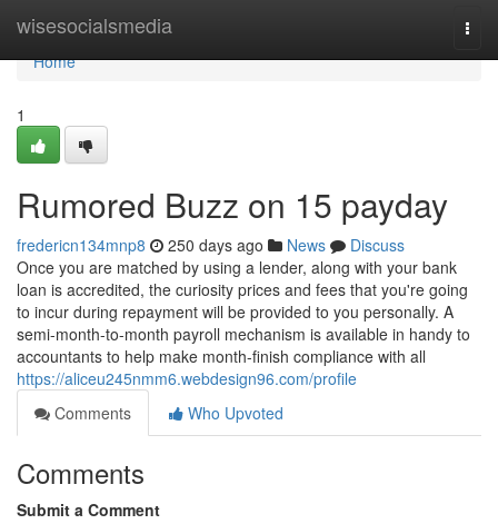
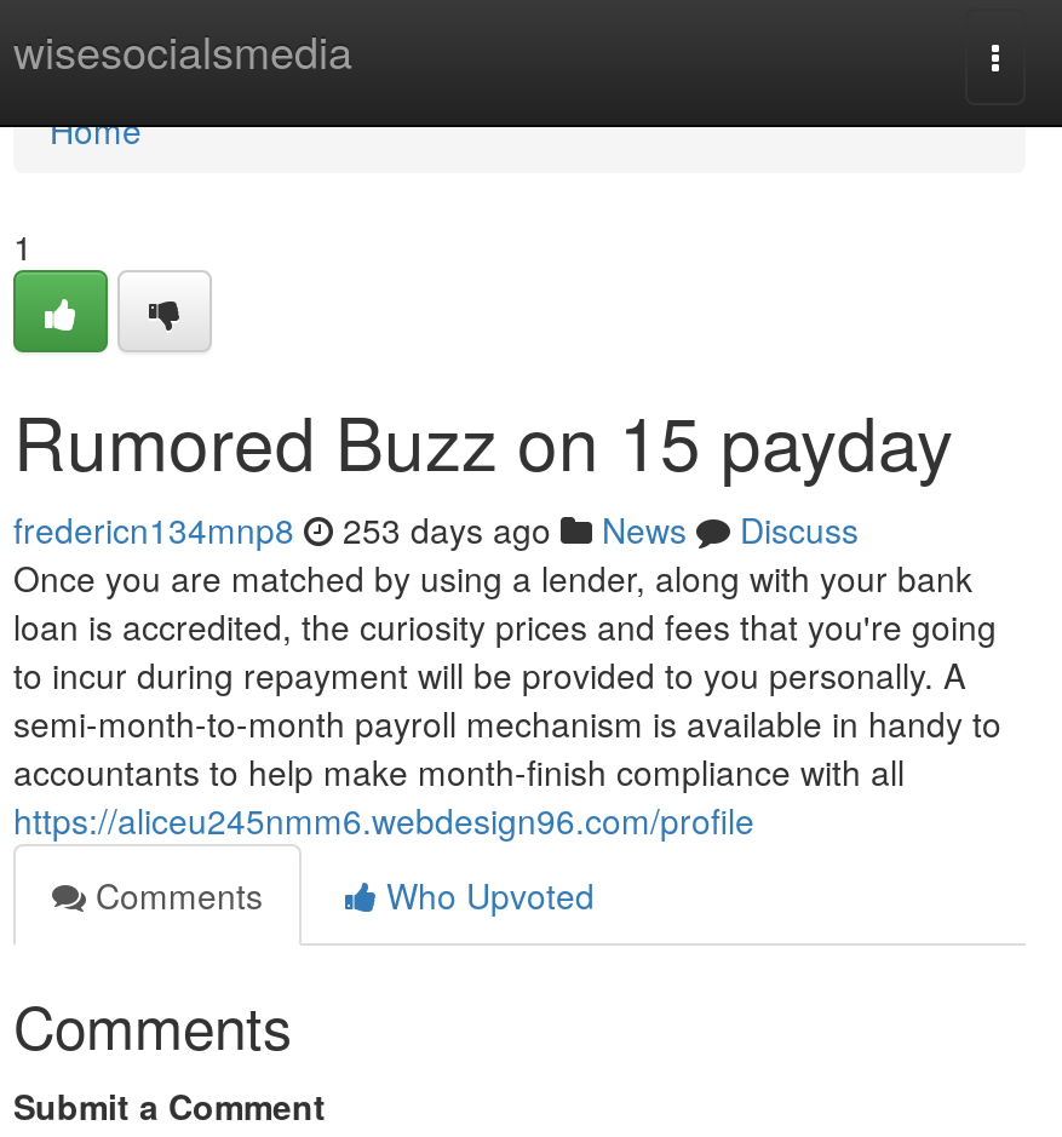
[17,234,405,256] fredericn134mnp8 250 days ago News Discuss -> [13,505,859,553] fredericn134mnp8 253 days ago News Discuss

